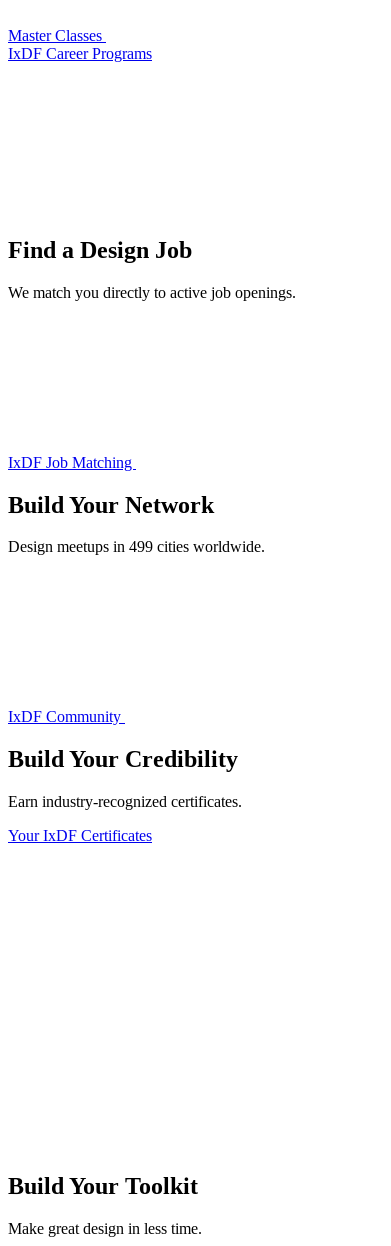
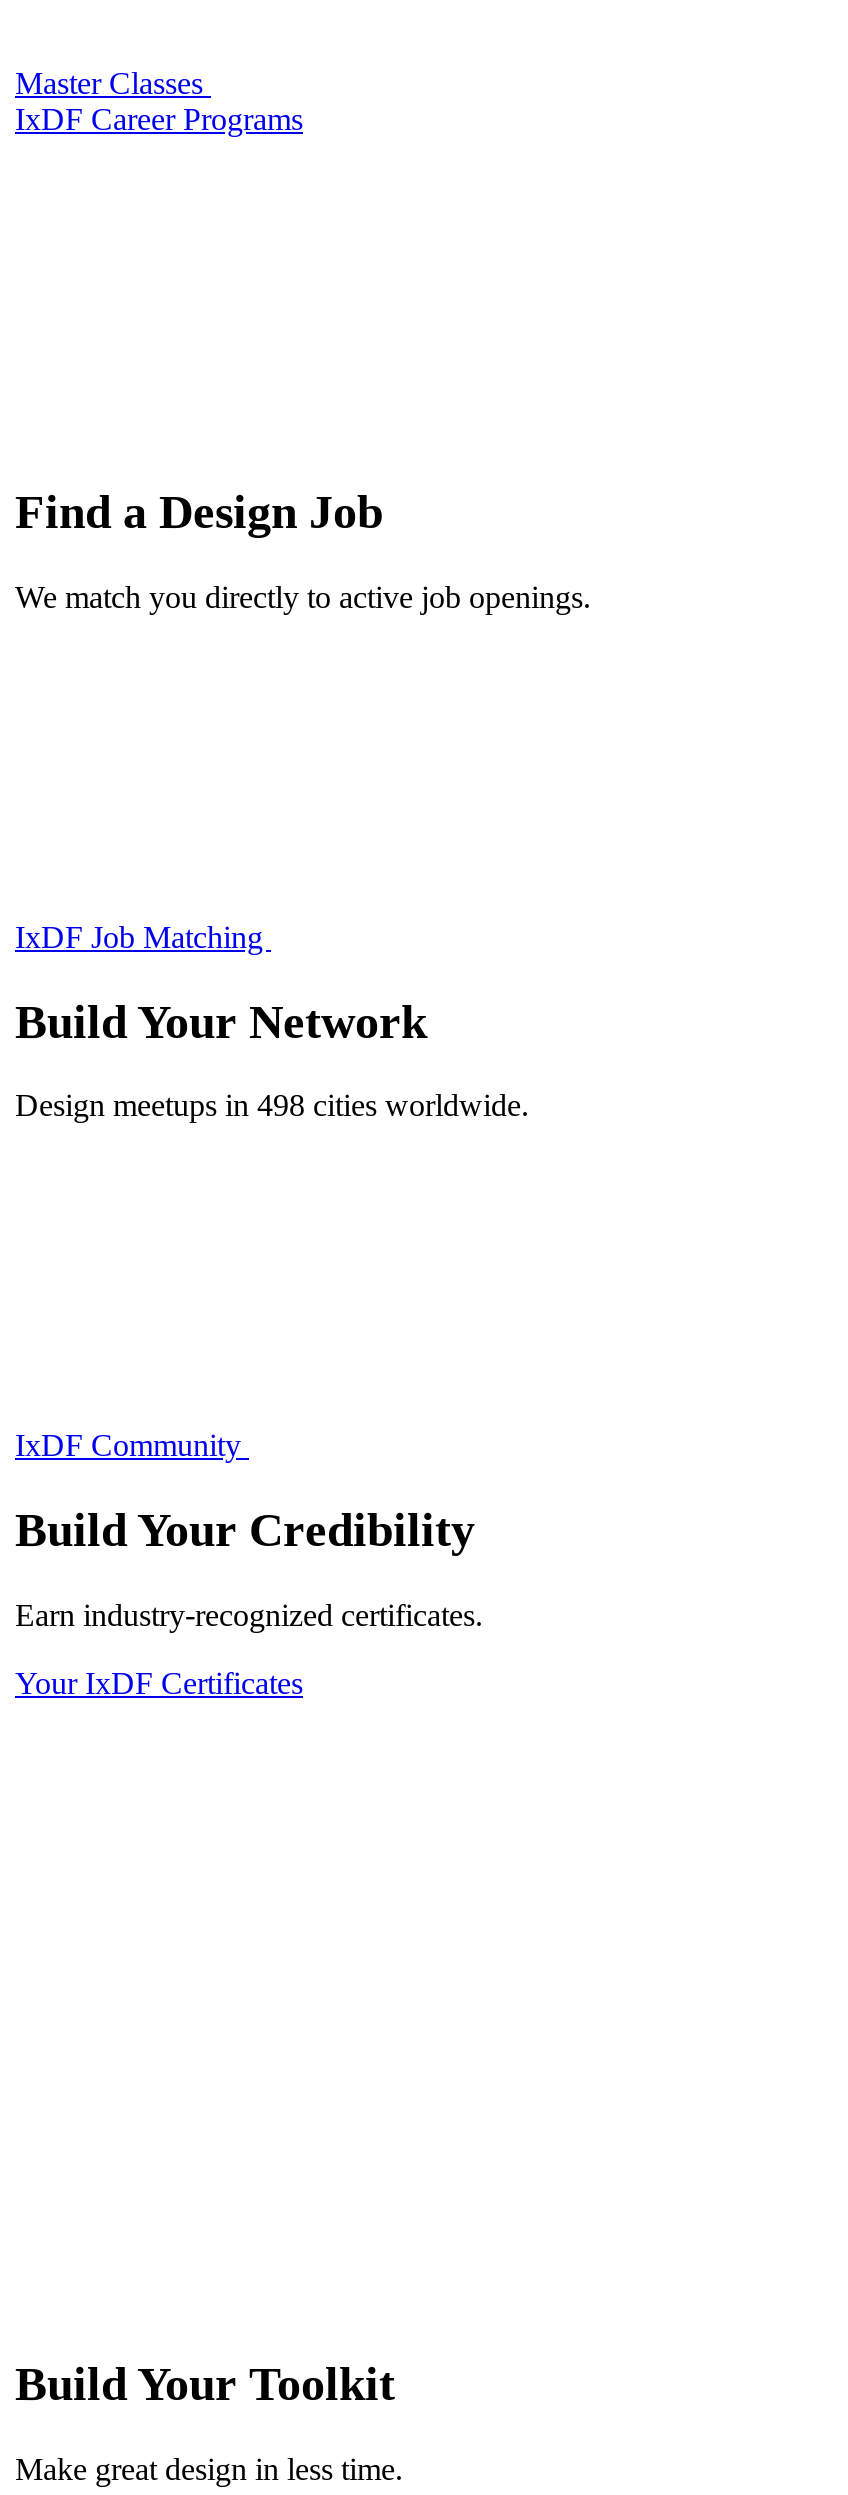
[8,538,265,555] Design meetups in 499 cities worldwide. -> [15,1089,529,1123] Design meetups in 498 cities worldwide.

